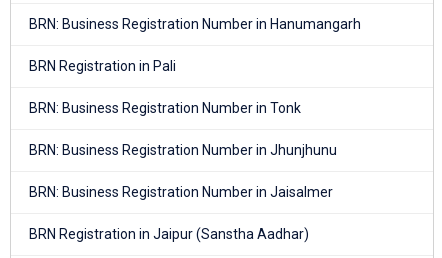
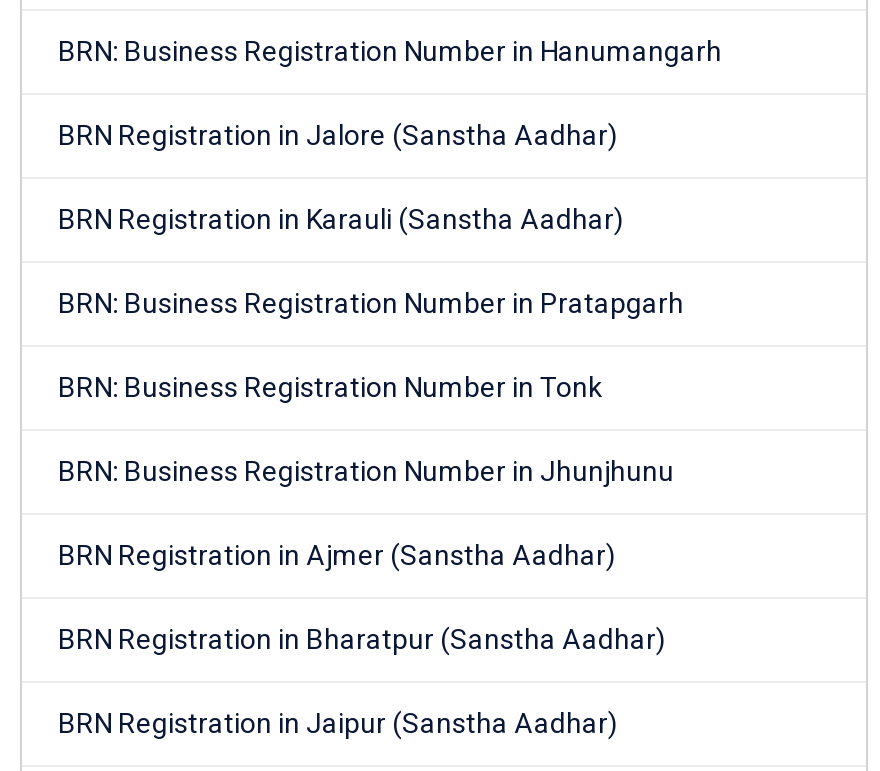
[29,58,176,74] BRN Registration in Pali -> [58,120,684,320] BRN Registration in Jalore (Sanstha Aadhar) | BRN Registration in Karauli (Sanstha Aadhar) | BRN: Business Registration Number in Pratapgarh
[29,184,333,200] BRN: Business Registration Number in Jaisalmer -> [58,540,666,656] BRN Registration in Ajmer (Sanstha Aadhar) | BRN Registration in Bharatpur (Sanstha Aadhar)

